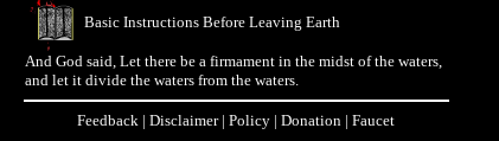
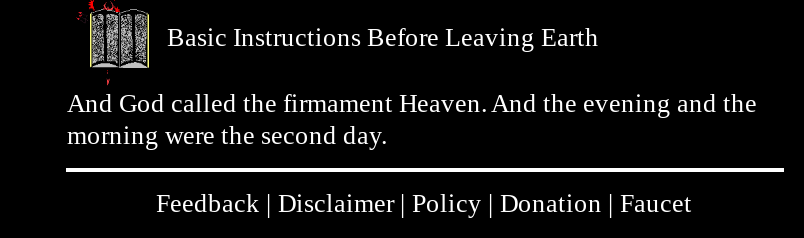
[24,52,442,89] And God said, Let there be a firmament in the midst of the waters, | and let it divide the waters from the waters. -> [67,88,757,150] And God called the firmament Heaven. And the evening and the | morning were the second day.

